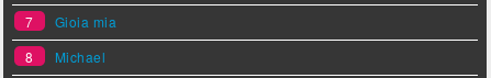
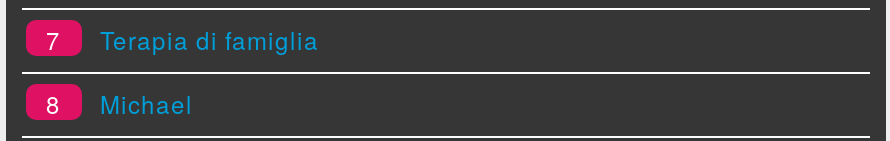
[55,12,117,31] Gioia mia -> [100,22,319,56] Terapia di famiglia

